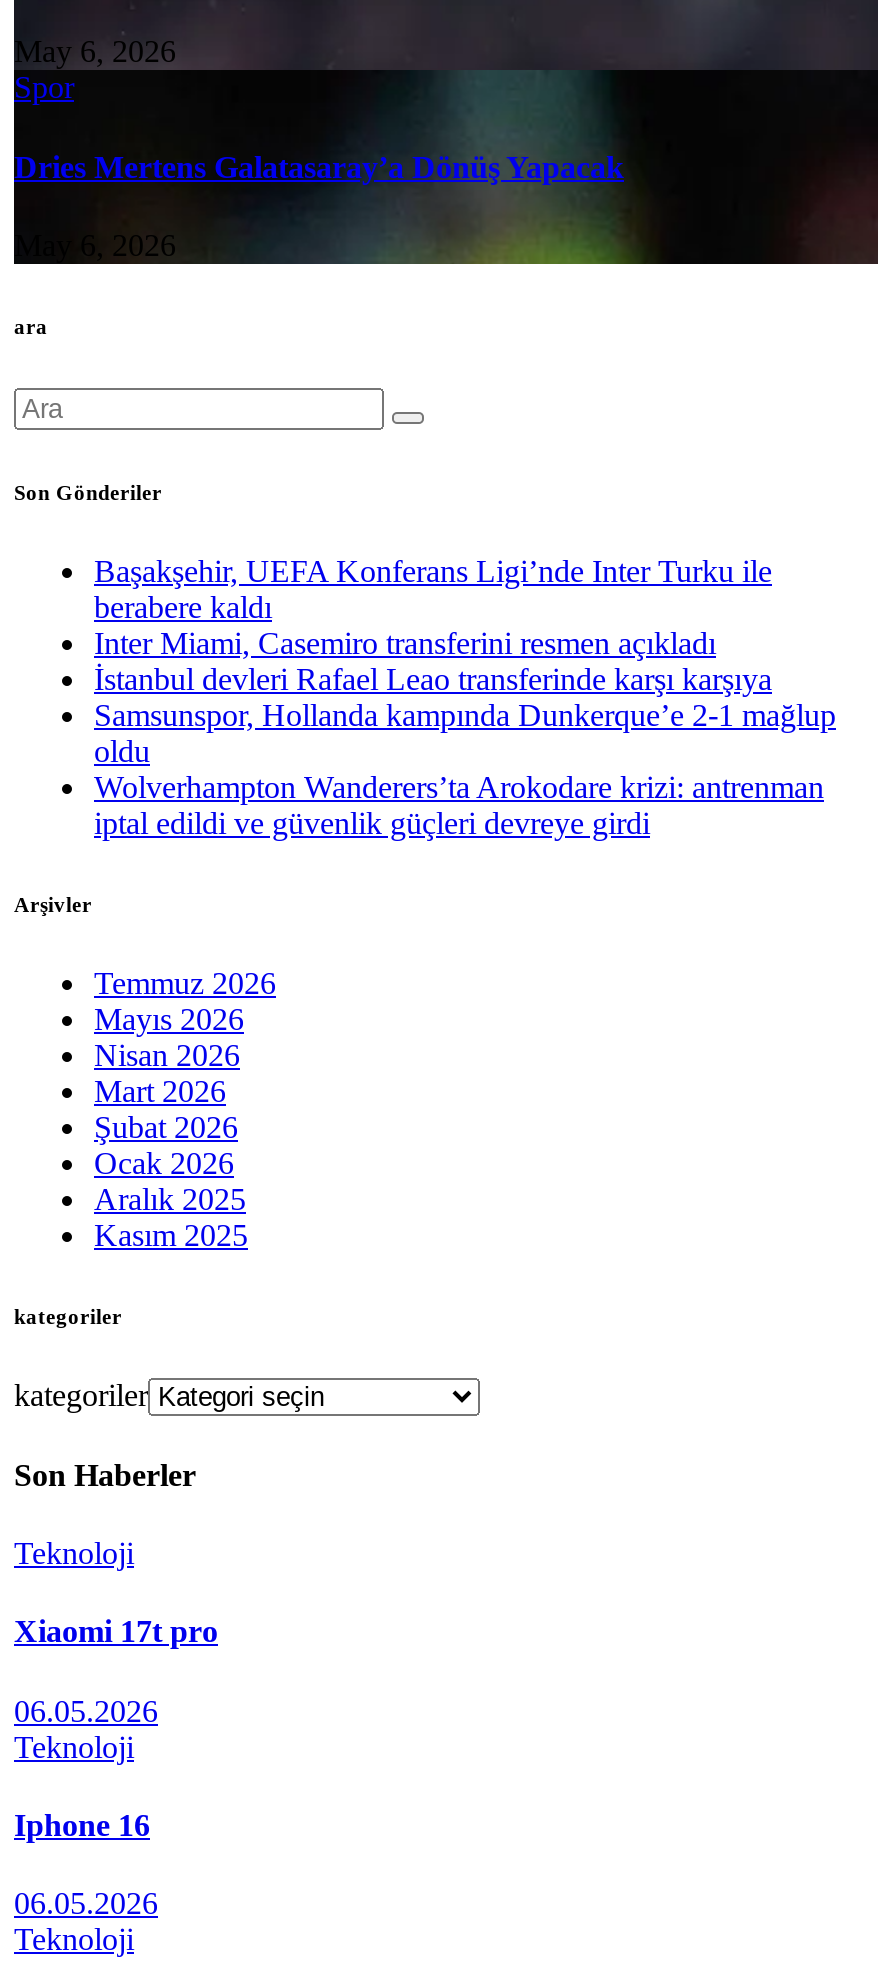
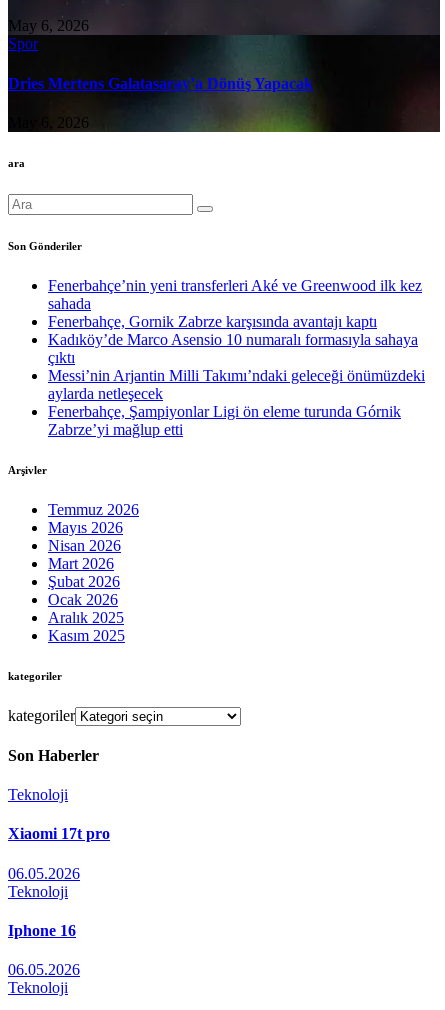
[94,554,836,840] Başakşehir, UEFA Konferans Ligi’nde Inter Turku ile | berabere kaldı | Inter Miami, Casemiro transferini resmen açıkladı | İstanbul devleri Rafael Leao transferinde karşı karşıya | Samsunspor, Hollanda kampında Dunkerque’e 2-1 mağlup | oldu | Wolverhampton Wanderers’ta Arokodare krizi: antrenman | iptal edildi ve güvenlik güçleri devreye girdi -> [48,277,425,438] Fenerbahçe’nin yeni transferleri Aké ve Greenwood ilk kez | sahada | Fenerbahçe, Gornik Zabrze karşısında avantajı kaptı | Kadıköy’de Marco Asensio 10 numaralı formasıyla sahaya | çıktı | Messi’nin Arjantin Milli Takımı’ndaki geleceği önümüzdeki | aylarda netleşecek | Fenerbahçe, Şampiyonlar Ligi ön eleme turunda Górnik | Zabrze’yi mağlup etti

